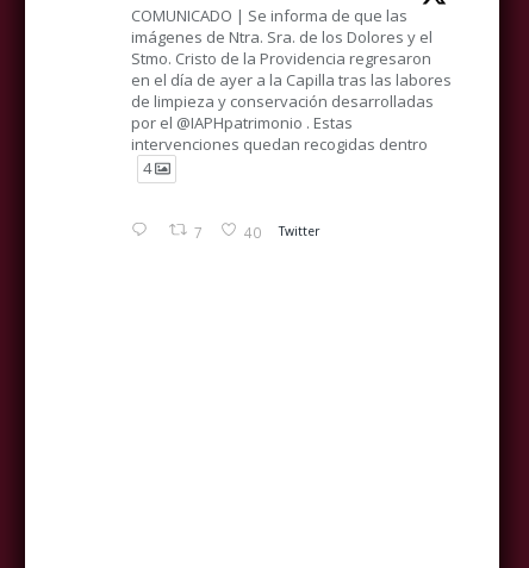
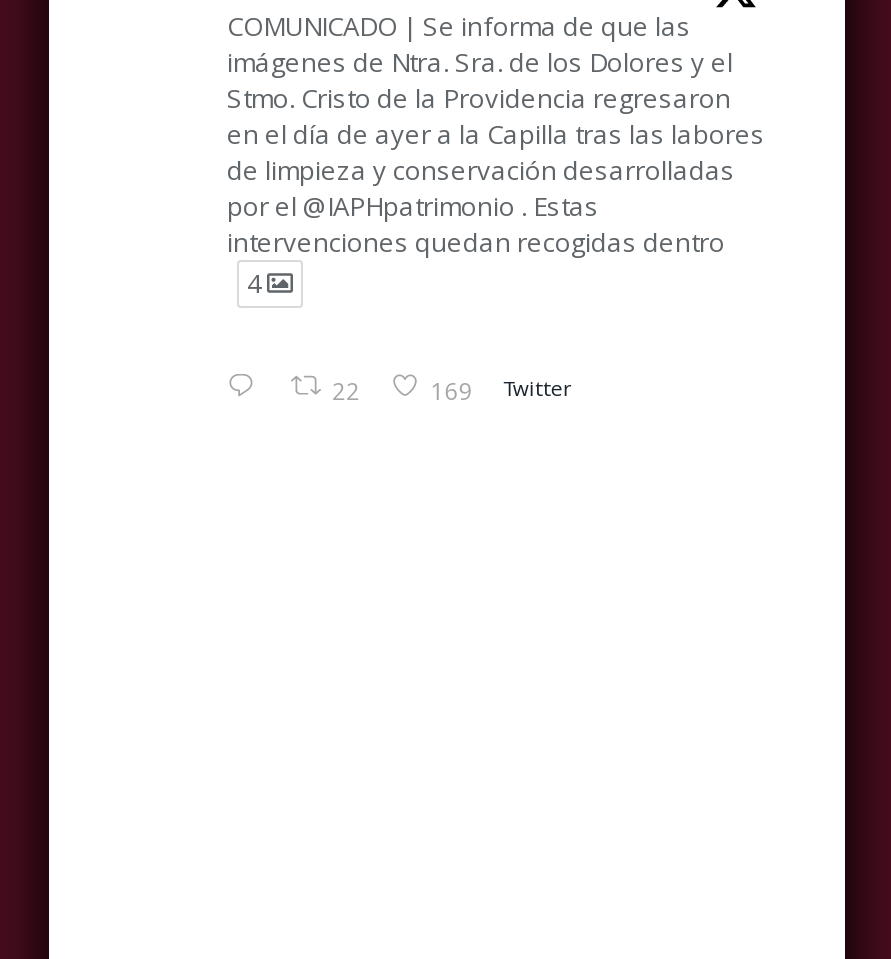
[194,222,202,241] 7 -> [332,373,360,405] 22
[244,222,319,241] 40 Twitter -> [431,373,571,405] 169 Twitter

